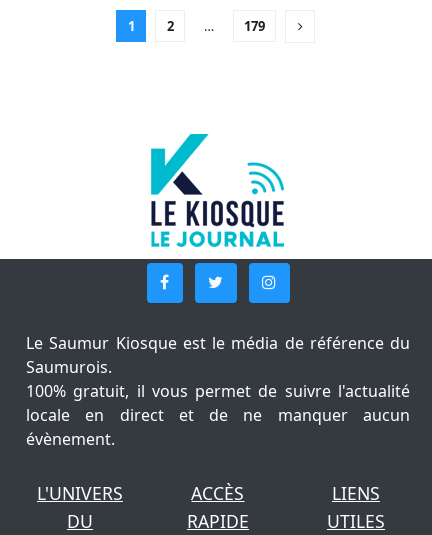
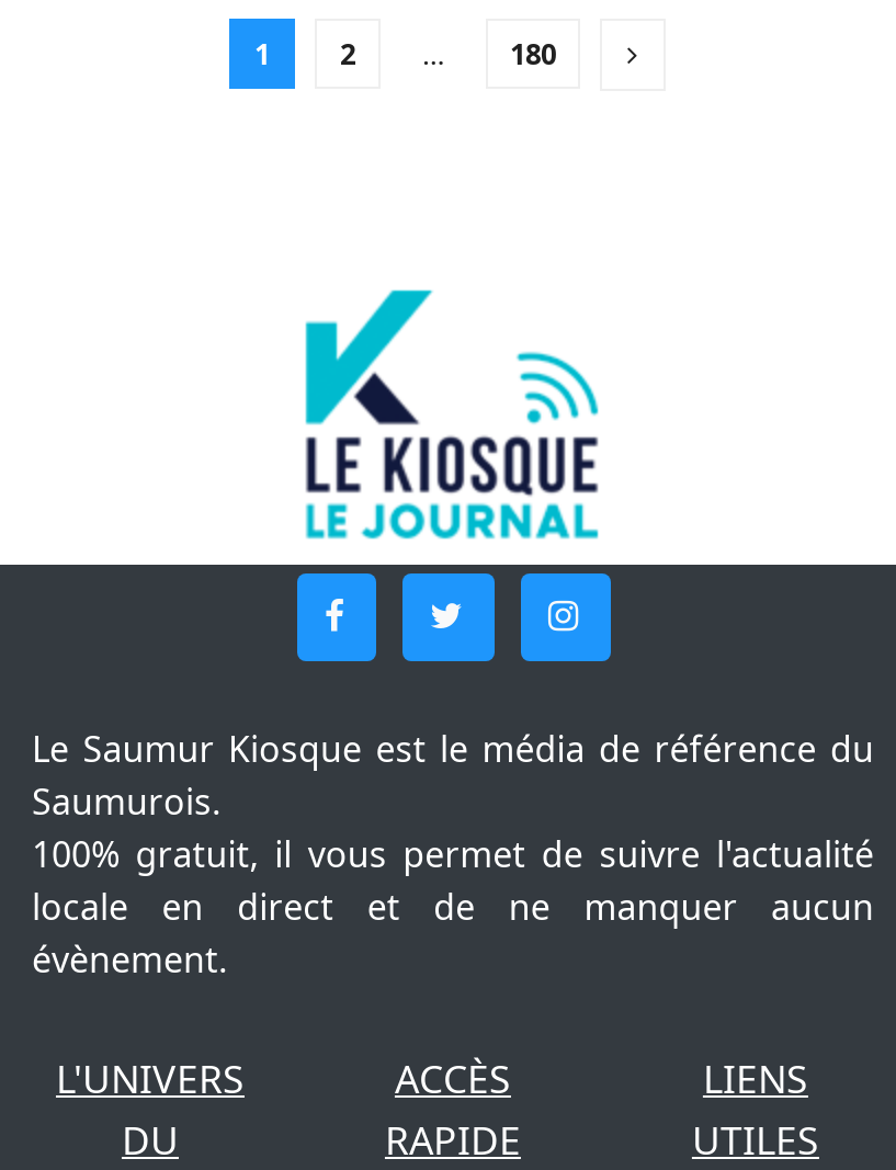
[244,17,265,35] 179 -> [510,33,556,73] 180

